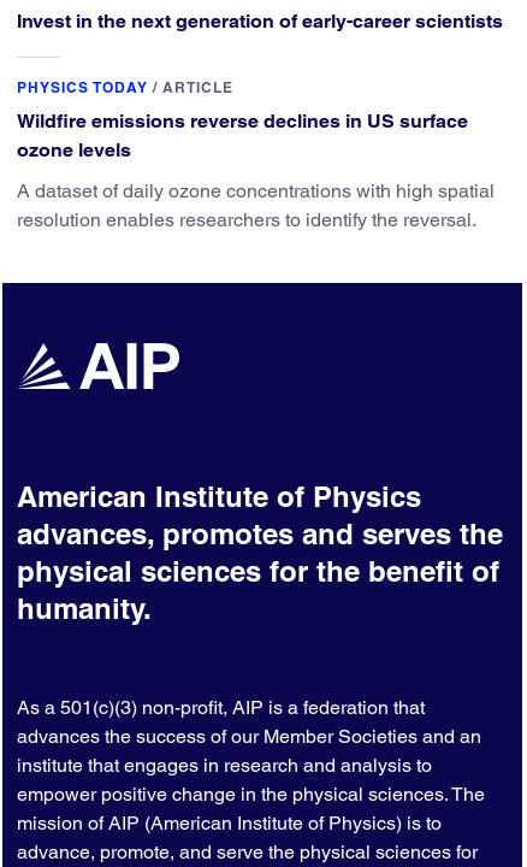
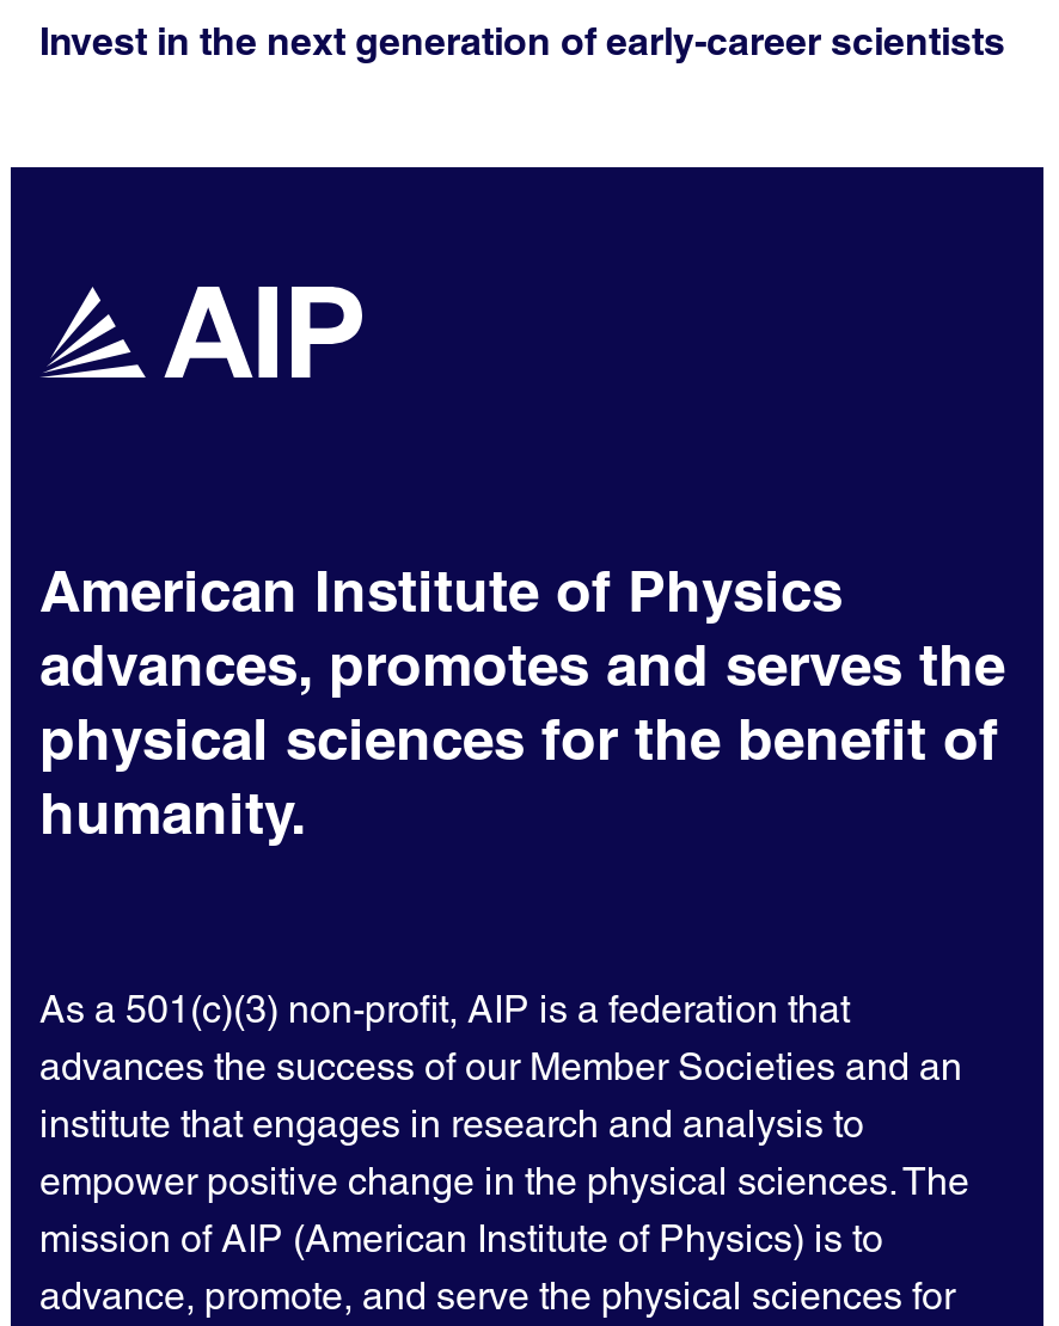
[17,78,495,231] PHYSICS TODAY / ARTICLE | Wildfire emissions reverse declines in US surface | ozone levels | A dataset of daily ozone concentrations with high spatial | resolution enables researchers to identify the reversal. -> none

